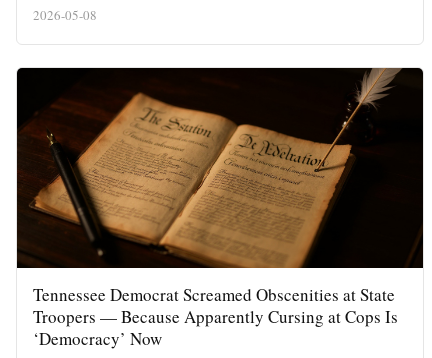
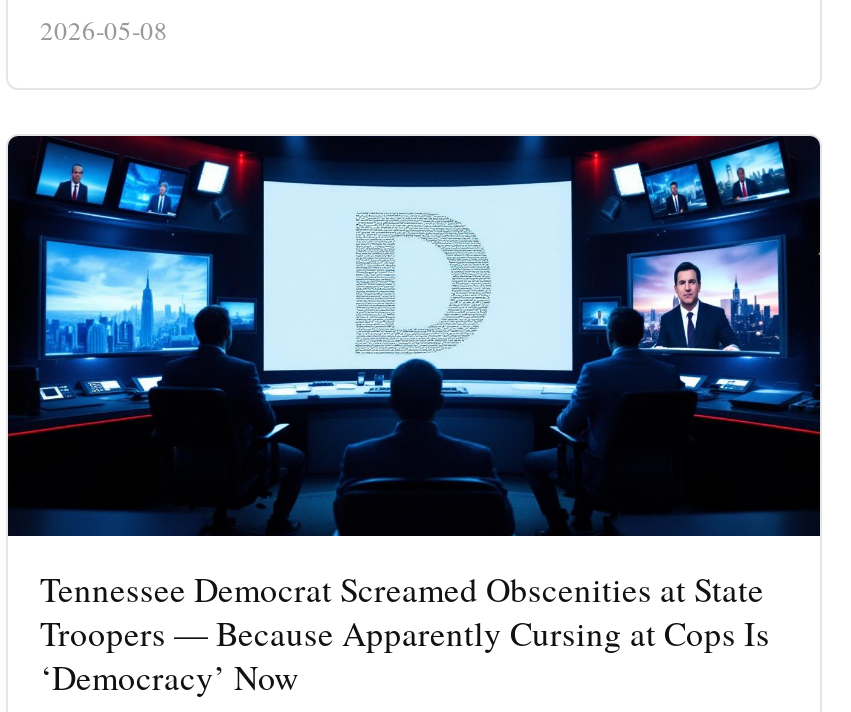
[17,67,423,269] [image] -> [8,134,820,538] [image]

